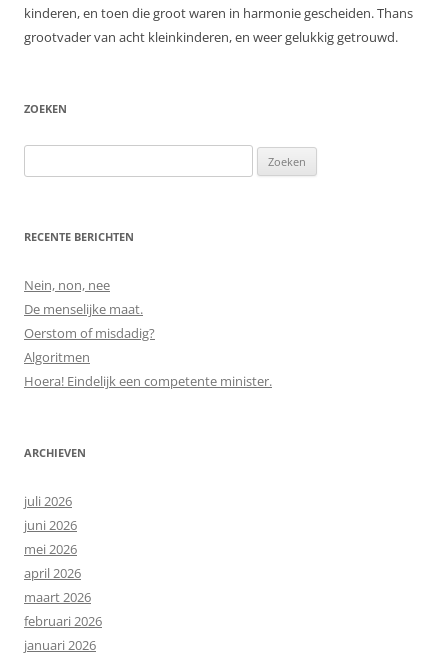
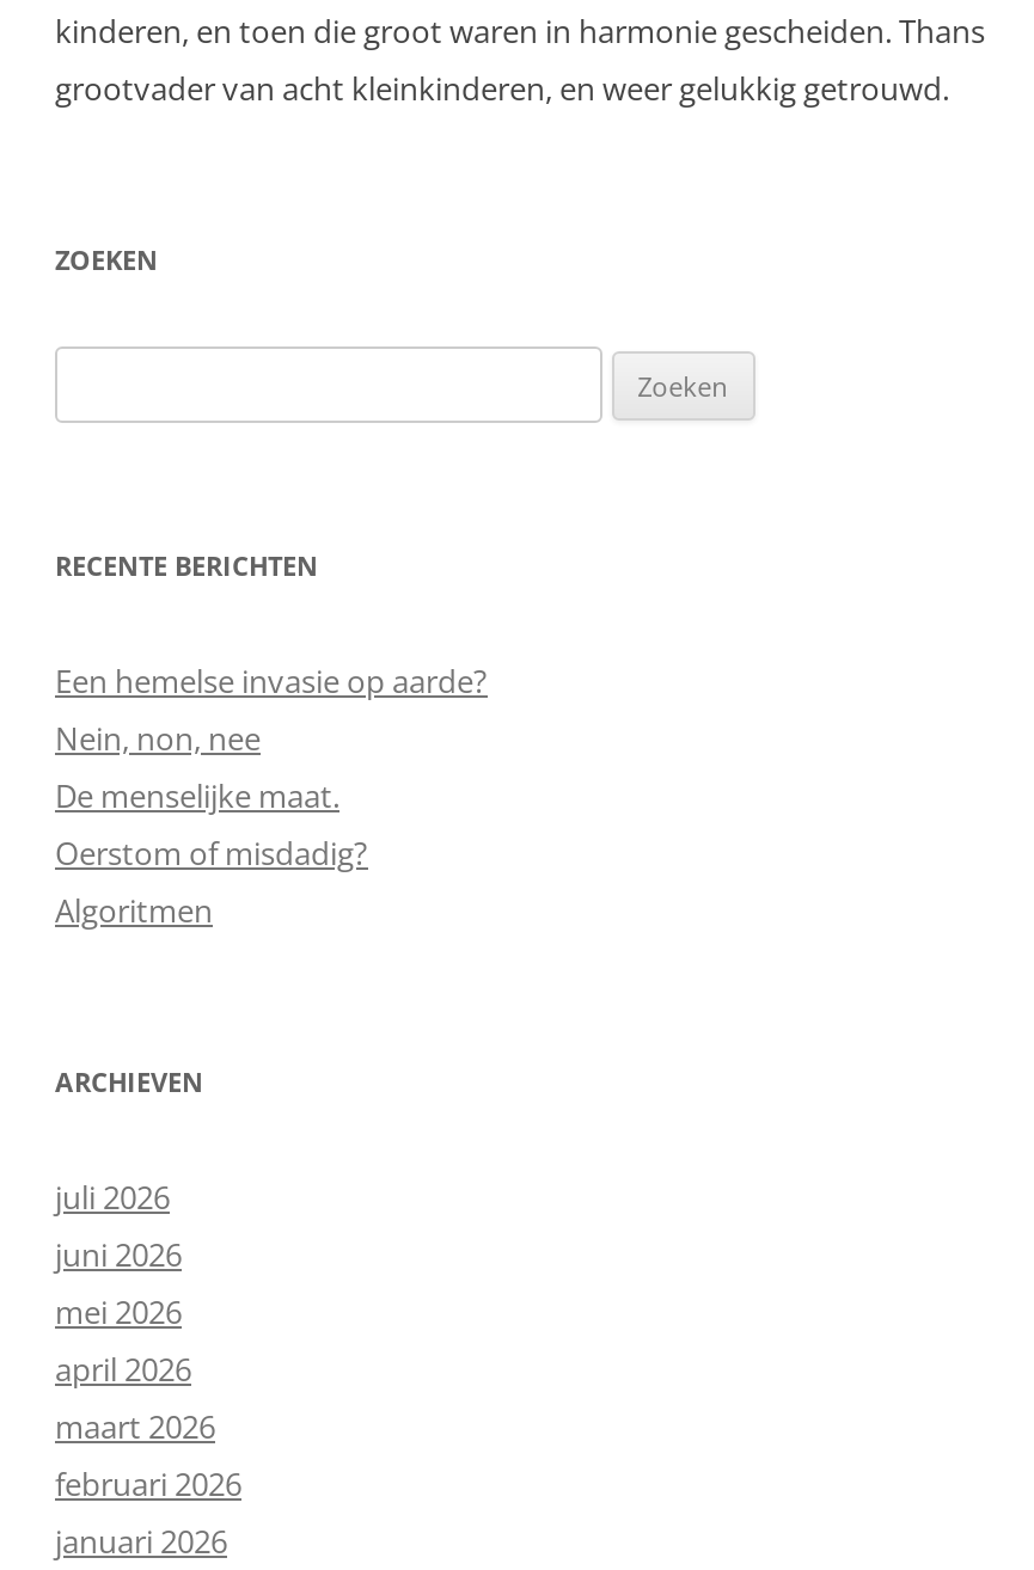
none -> [55,660,488,703] Een hemelse invasie op aarde?
moved [24,276,155,366] -> [55,717,368,932]: Nein, non, nee | De menselijke maat. | Oerstom of misdadig? | Algoritmen
[24,372,272,390] Hoera! Eindelijk een competente minister. -> none

